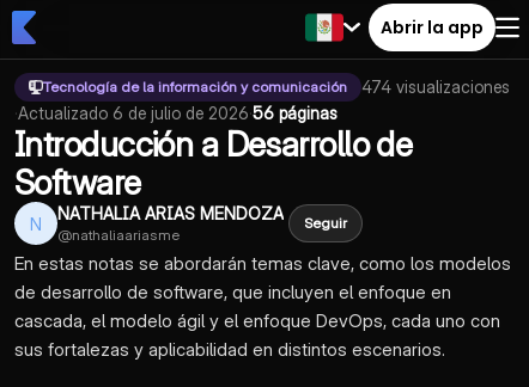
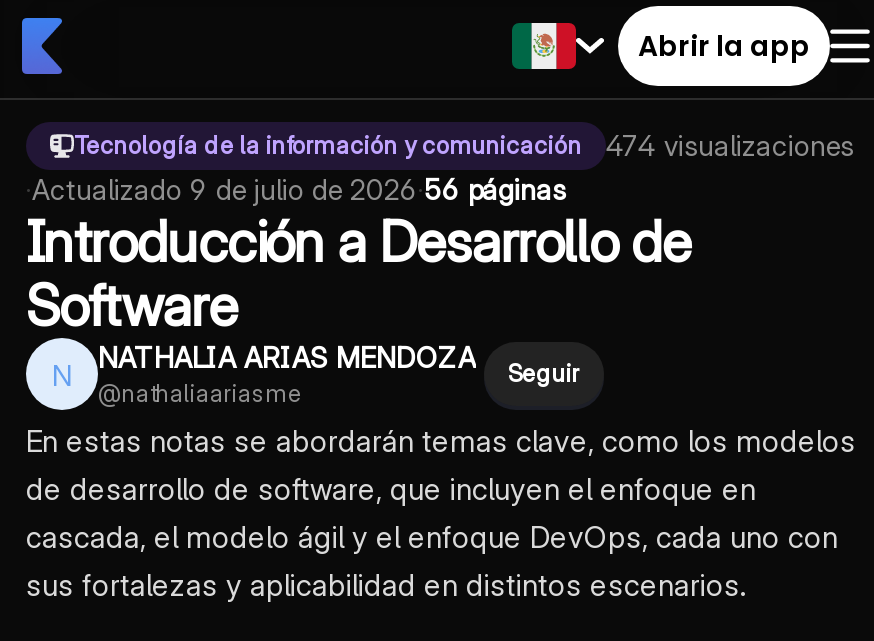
[14,103,338,123] · Actualizado 6 de julio de 2026 · 56 páginas -> [26,172,566,206] · Actualizado 9 de julio de 2026 · 56 páginas

